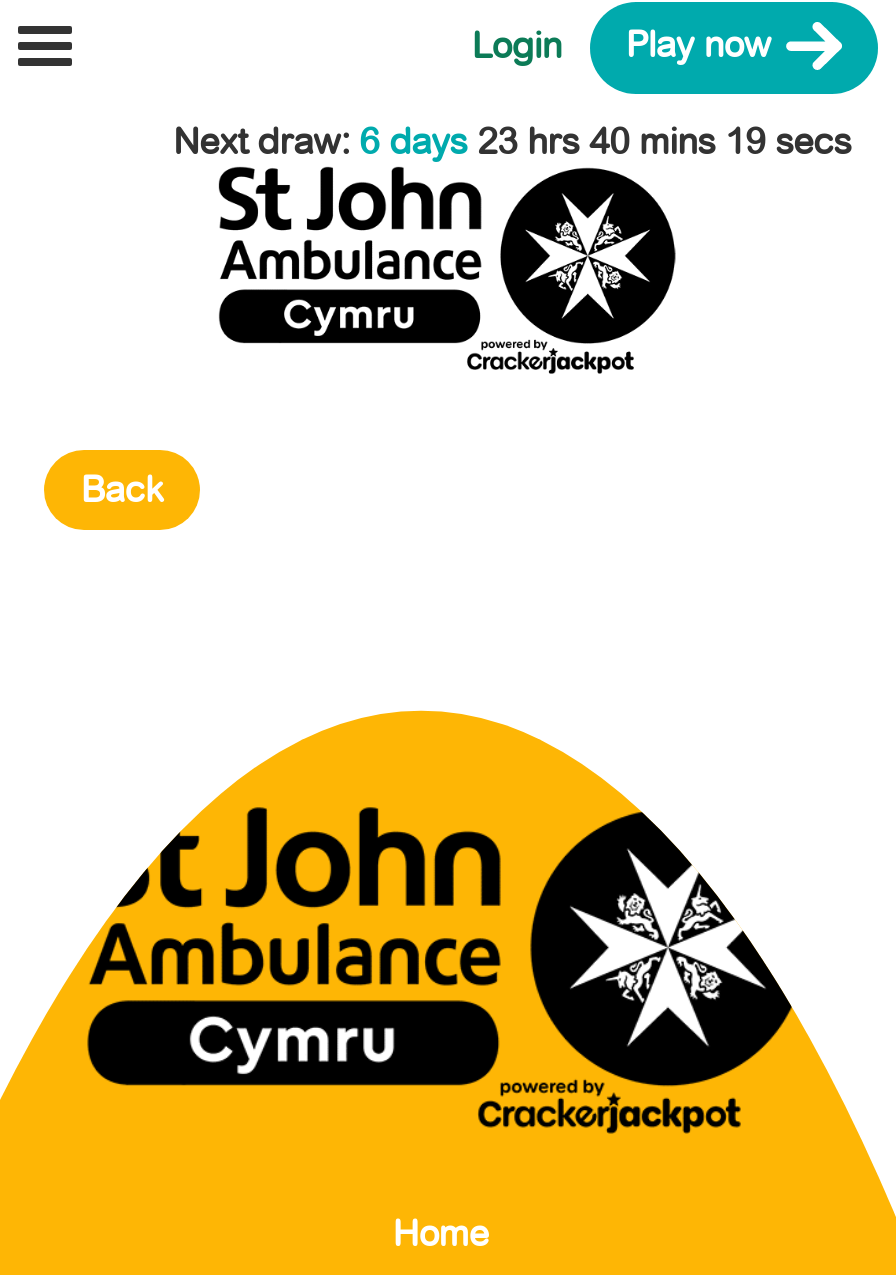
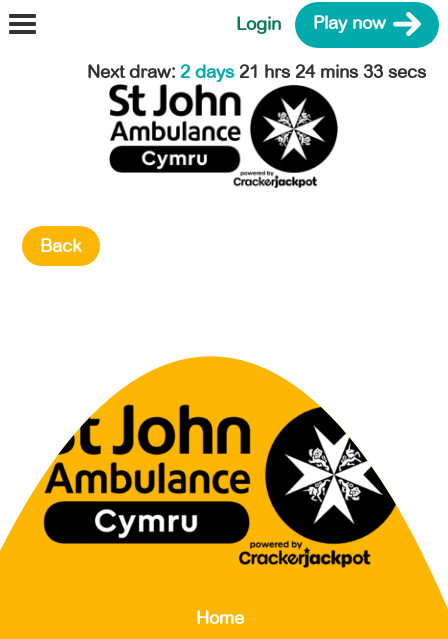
[173,120,851,164] Next draw: 6 days 23 hrs 40 mins 19 secs -> [87,61,426,83] Next draw: 2 days 21 hrs 24 mins 33 secs

